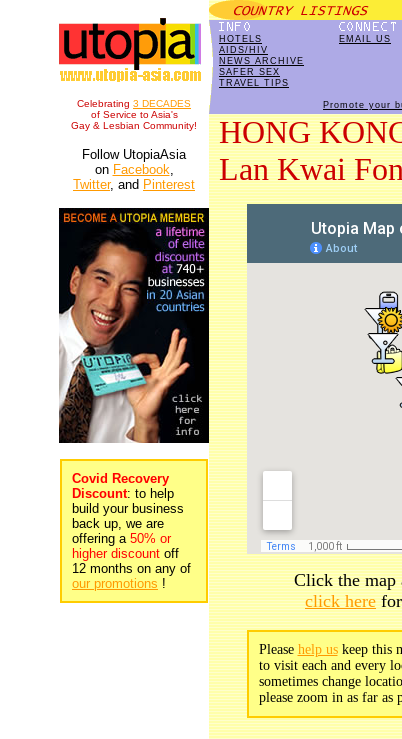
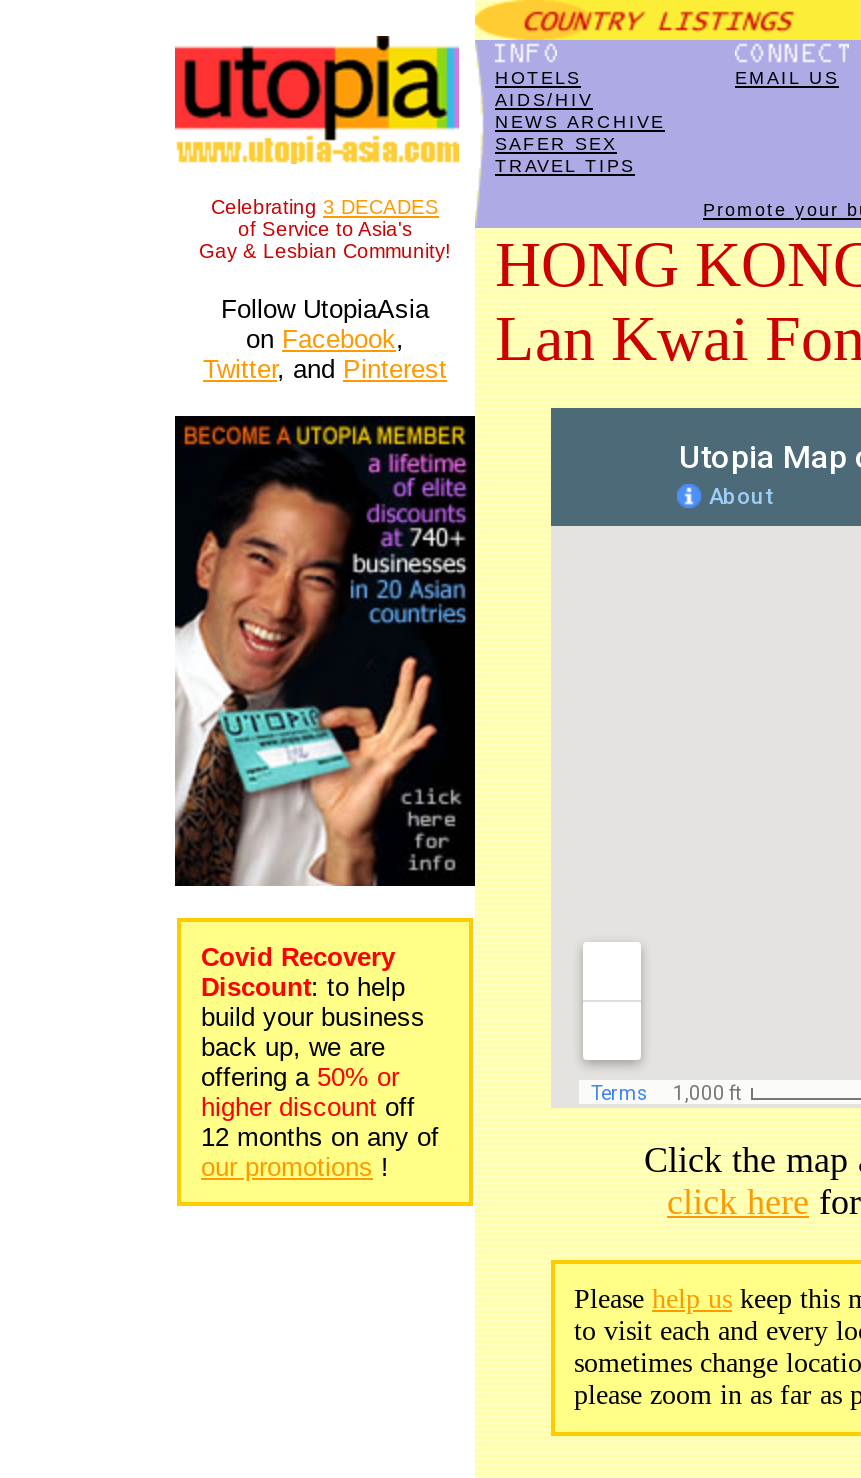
[364,291,399,386] [image] -> none

